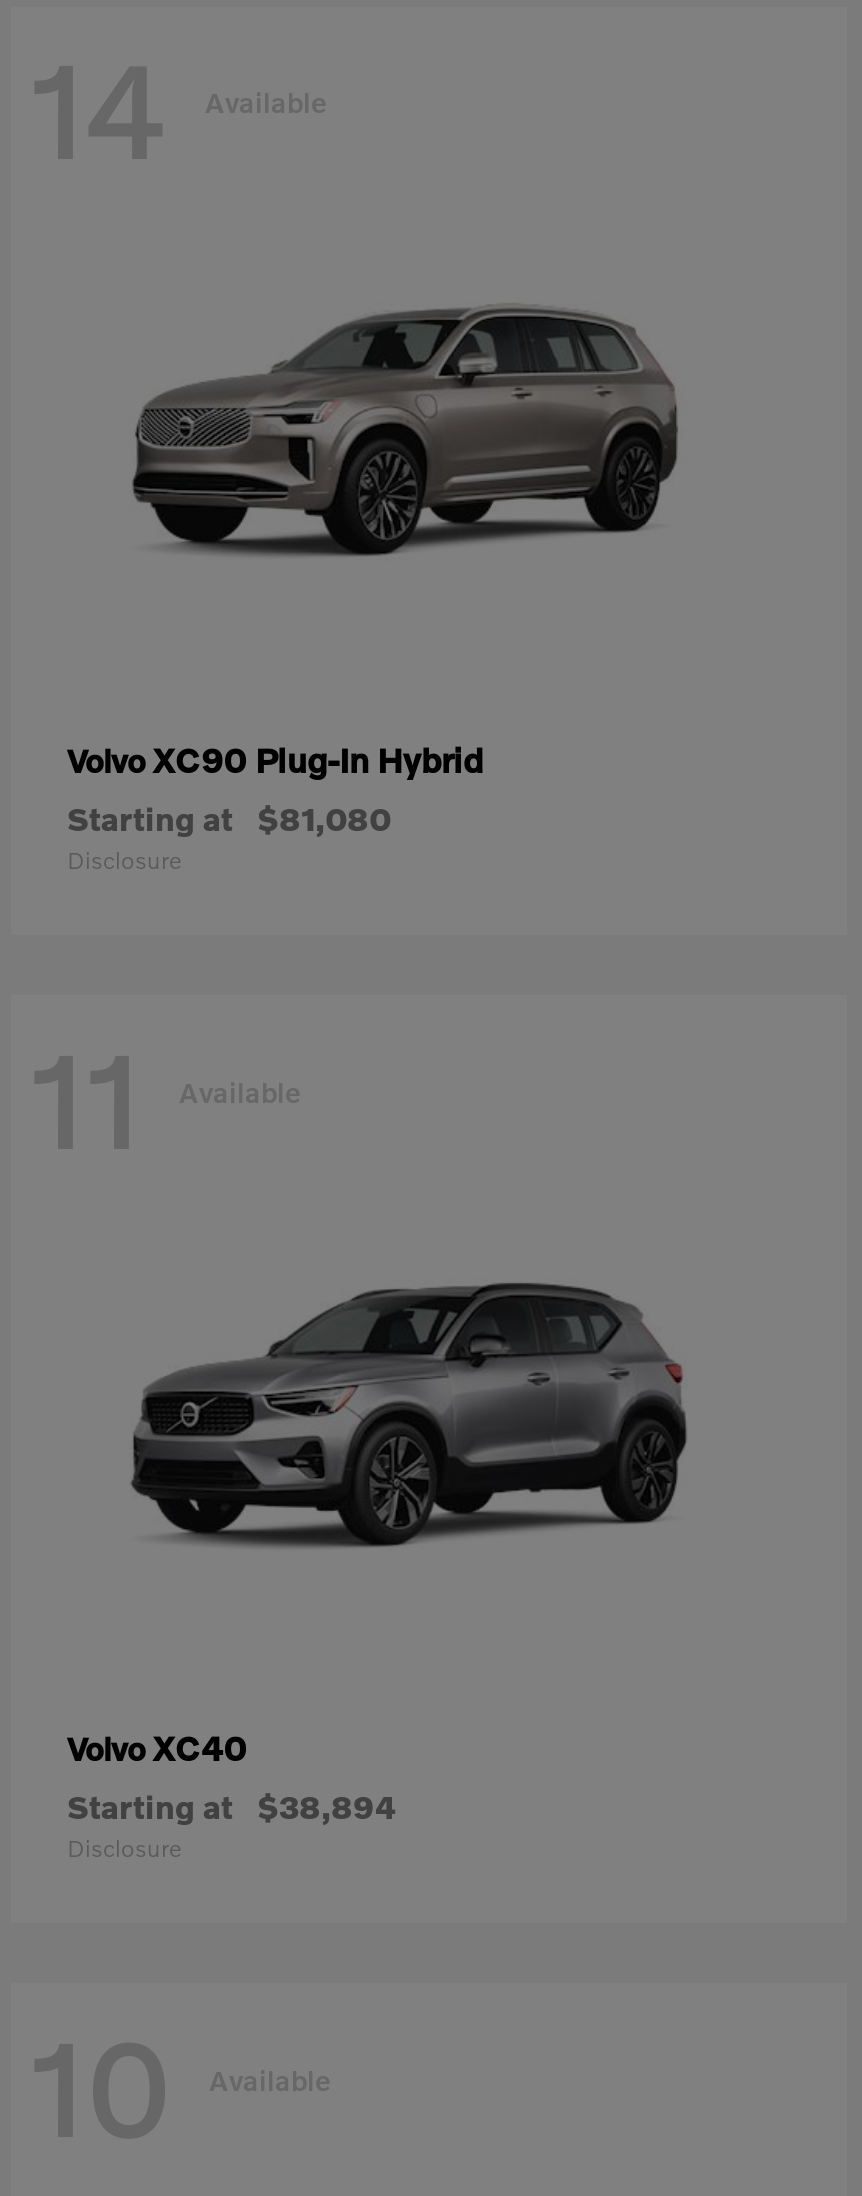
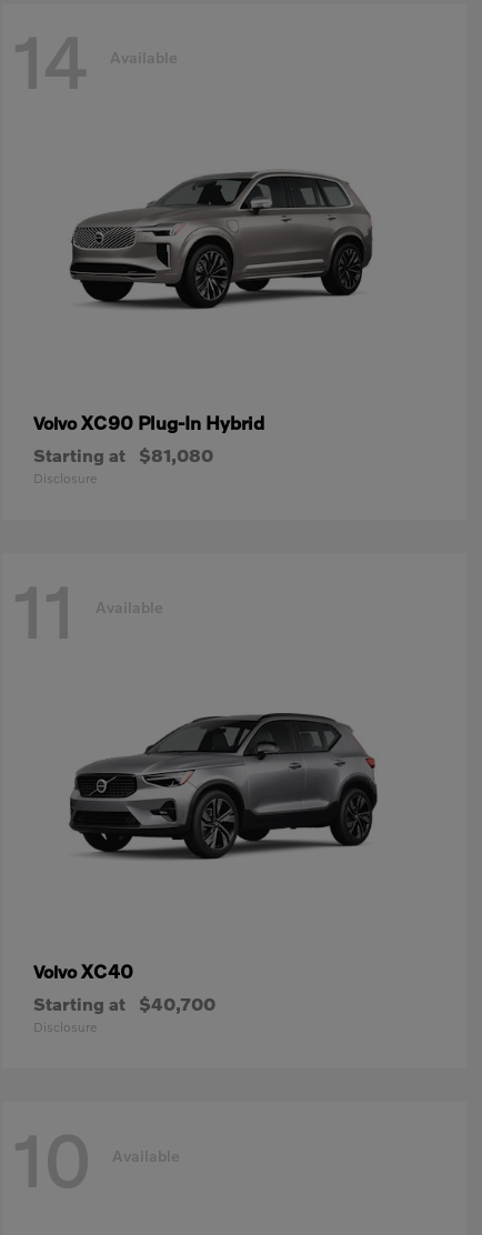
[67,1788,397,1826] Starting at $38,894 -> [33,993,215,1014] Starting at $40,700

